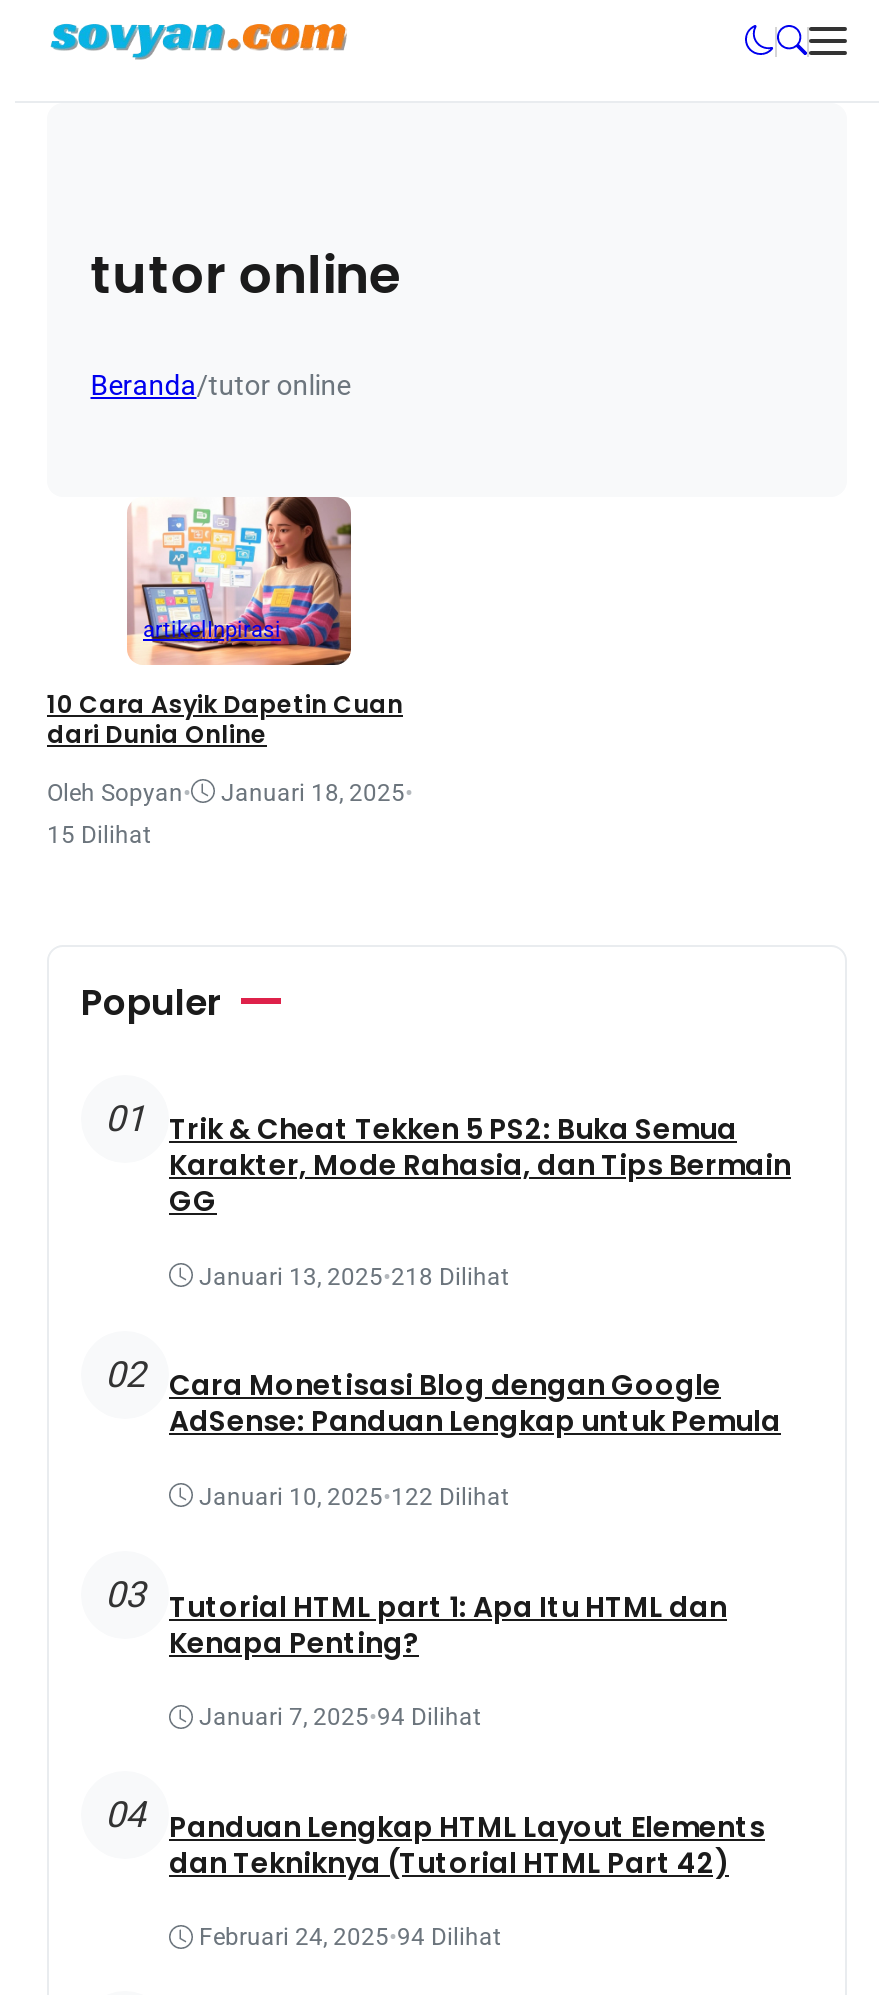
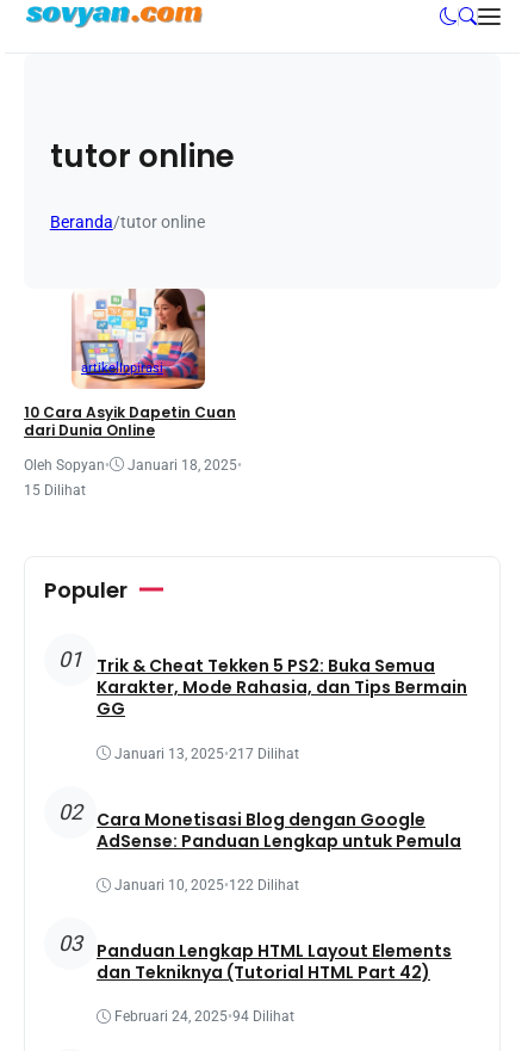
[199,1263,509,1291] Januari 13, 2025•218 Dilihat -> [114,745,299,762] Januari 13, 2025•217 Dilihat
[105,1573,765,1847] 03 Tutorial HTML part 1: Apa Itu HTML dan | Kenapa Penting? | Januari 7, 2025•94 Dilihat | 04 Panduan Lengkap HTML Layout Elements -> [58,931,452,962] 03 Panduan Lengkap HTML Layout Elements

